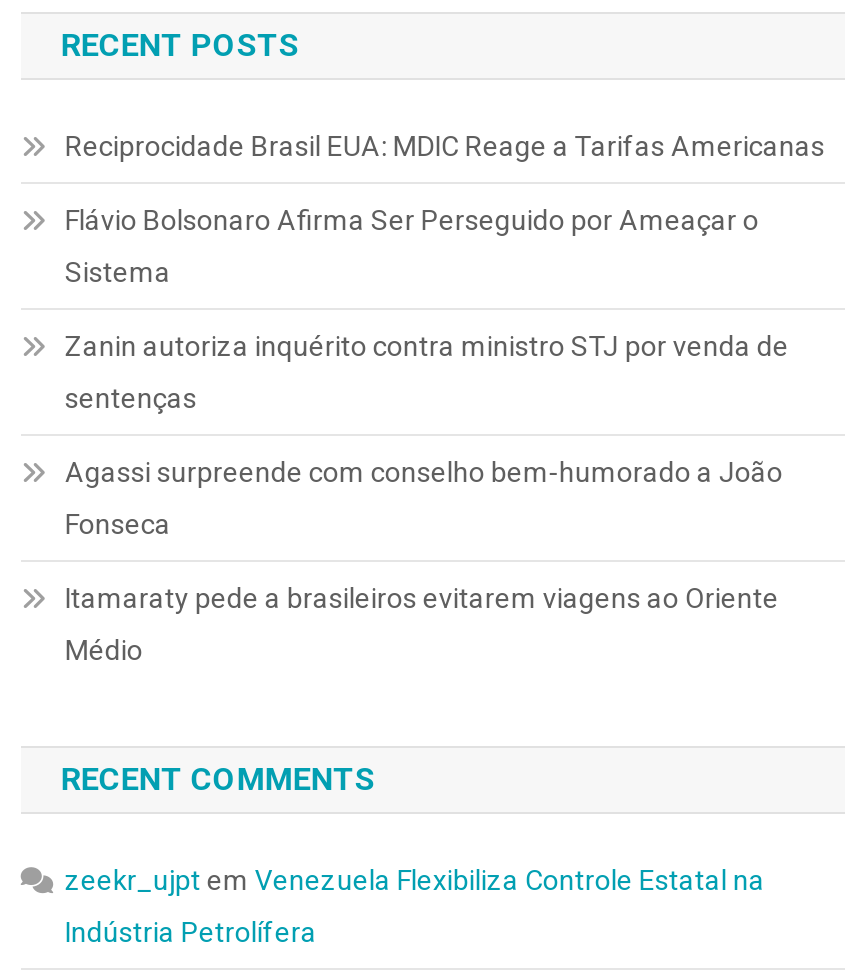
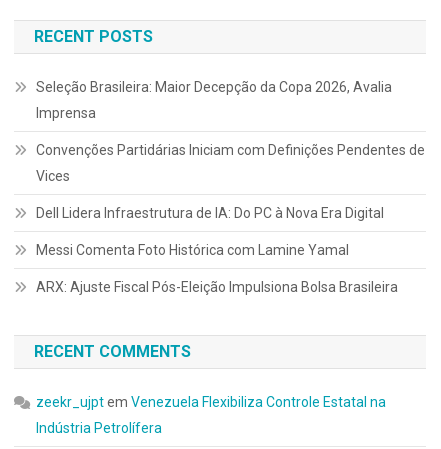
[65,131,825,667] Reciprocidade Brasil EUA: MDIC Reage a Tarifas Americanas | Flávio Bolsonaro Afirma Ser Perseguido por Ameaçar o | Sistema | Zanin autoriza inquérito contra ministro STJ por venda de | sentenças | Agassi surpreende com conselho bem-humorado a João | Fonseca | Itamaraty pede a brasileiros evitarem viagens ao Oriente | Médio -> [36,79,425,295] Seleção Brasileira: Maior Decepção da Copa 2026, Avalia | Imprensa | Convenções Partidárias Iniciam com Definições Pendentes de | Vices | Dell Lidera Infraestrutura de IA: Do PC à Nova Era Digital | Messi Comenta Foto Histórica com Lamine Yamal | ARX: Ajuste Fiscal Pós-Eleição Impulsiona Bolsa Brasileira

